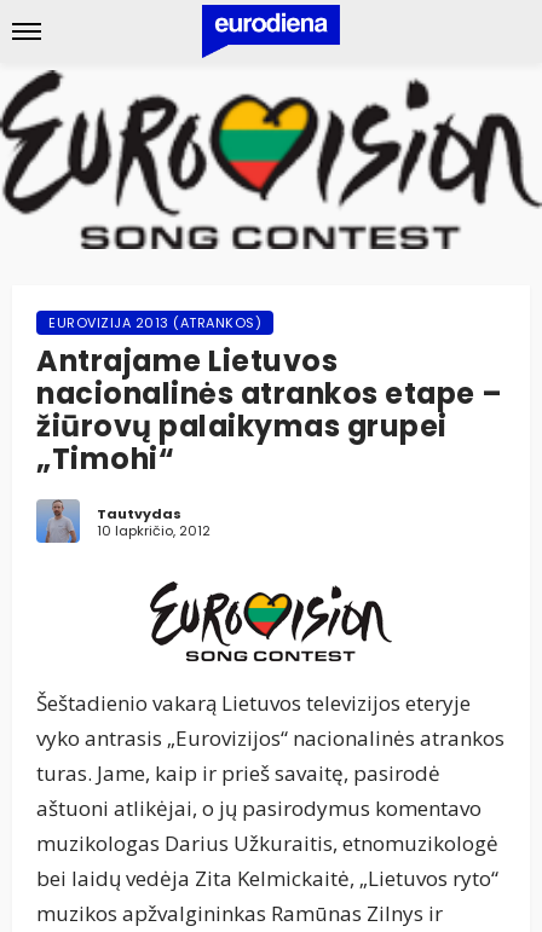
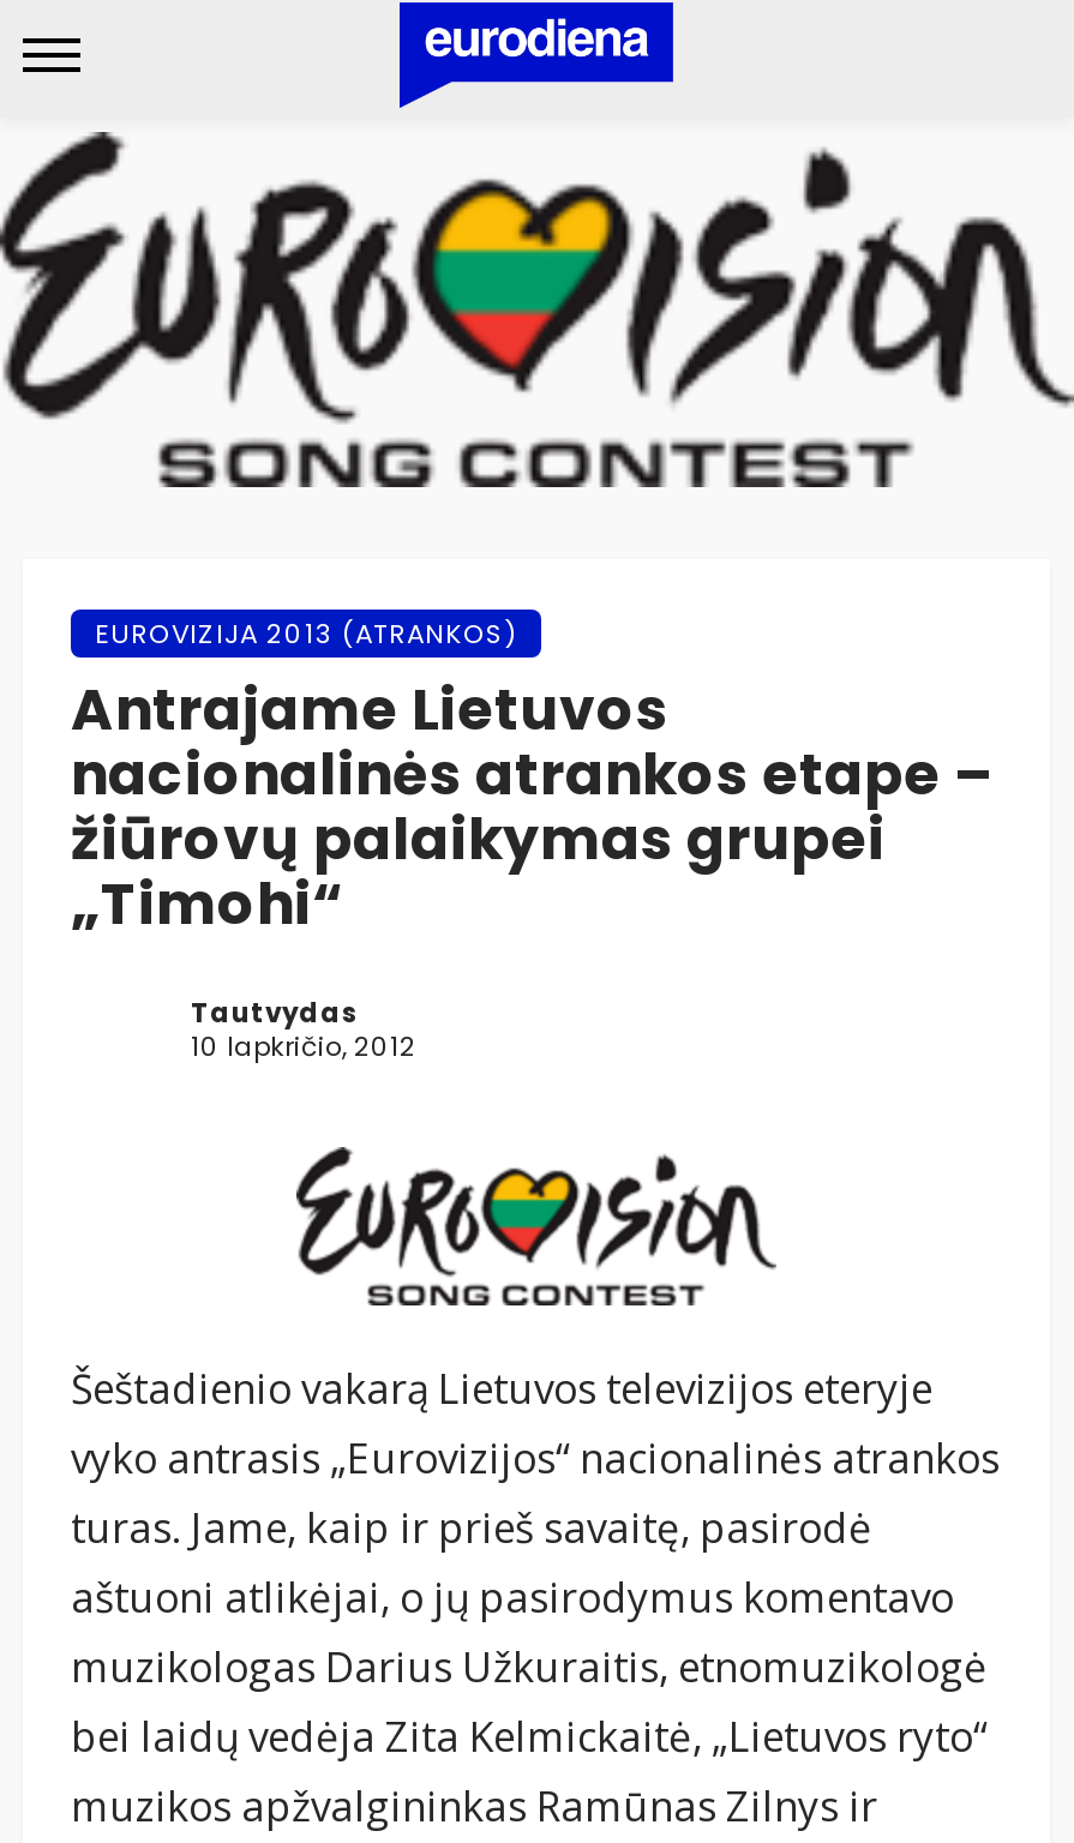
[35,498,81,544] [image] -> none

